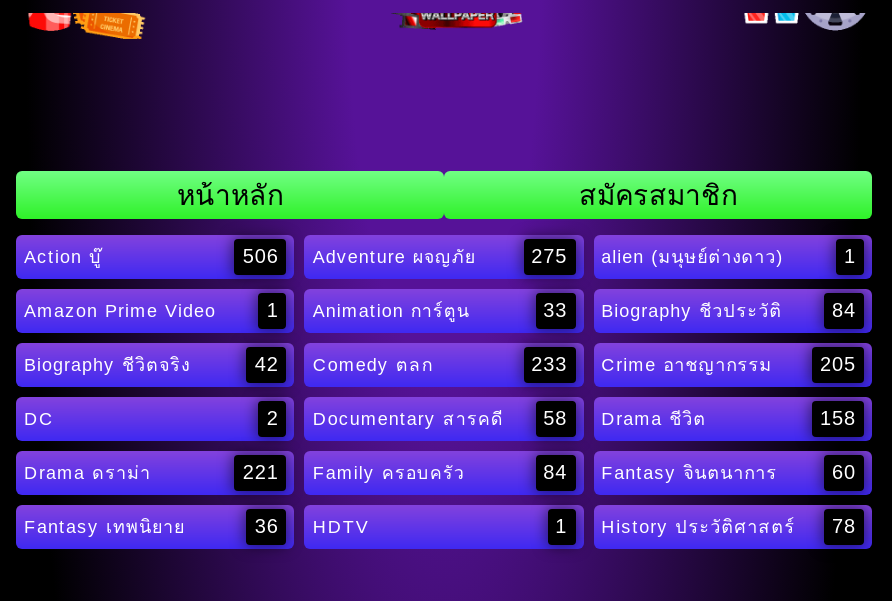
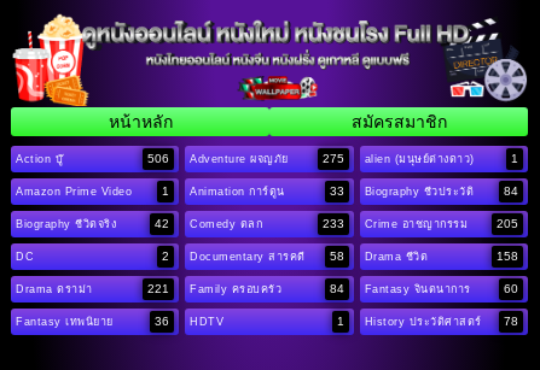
[20,11,870,171] [image] -> [12,12,528,107] [image]

